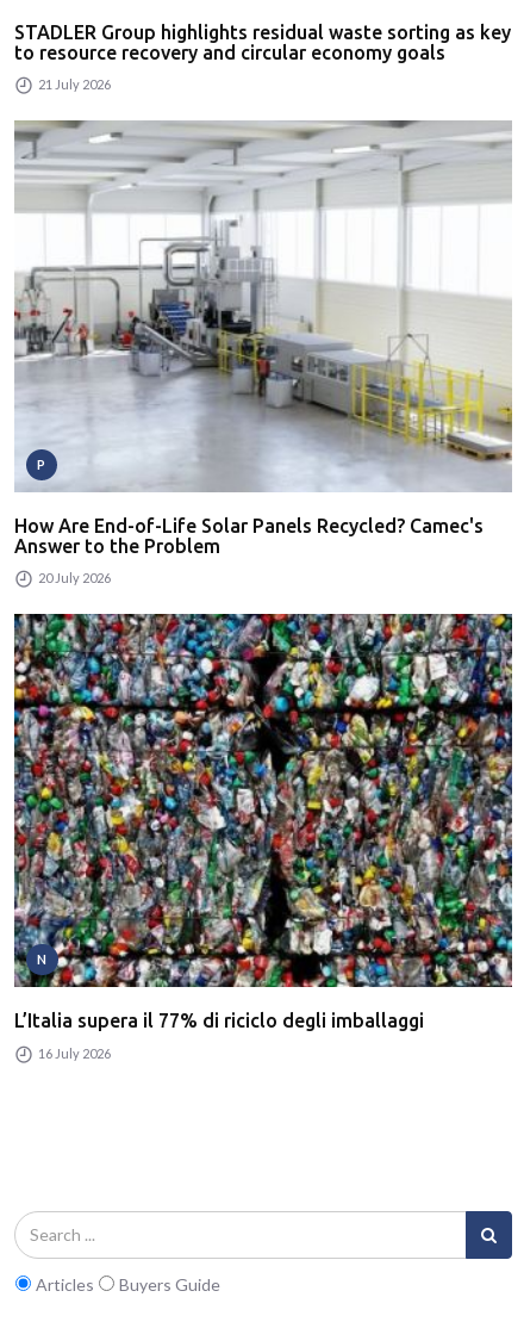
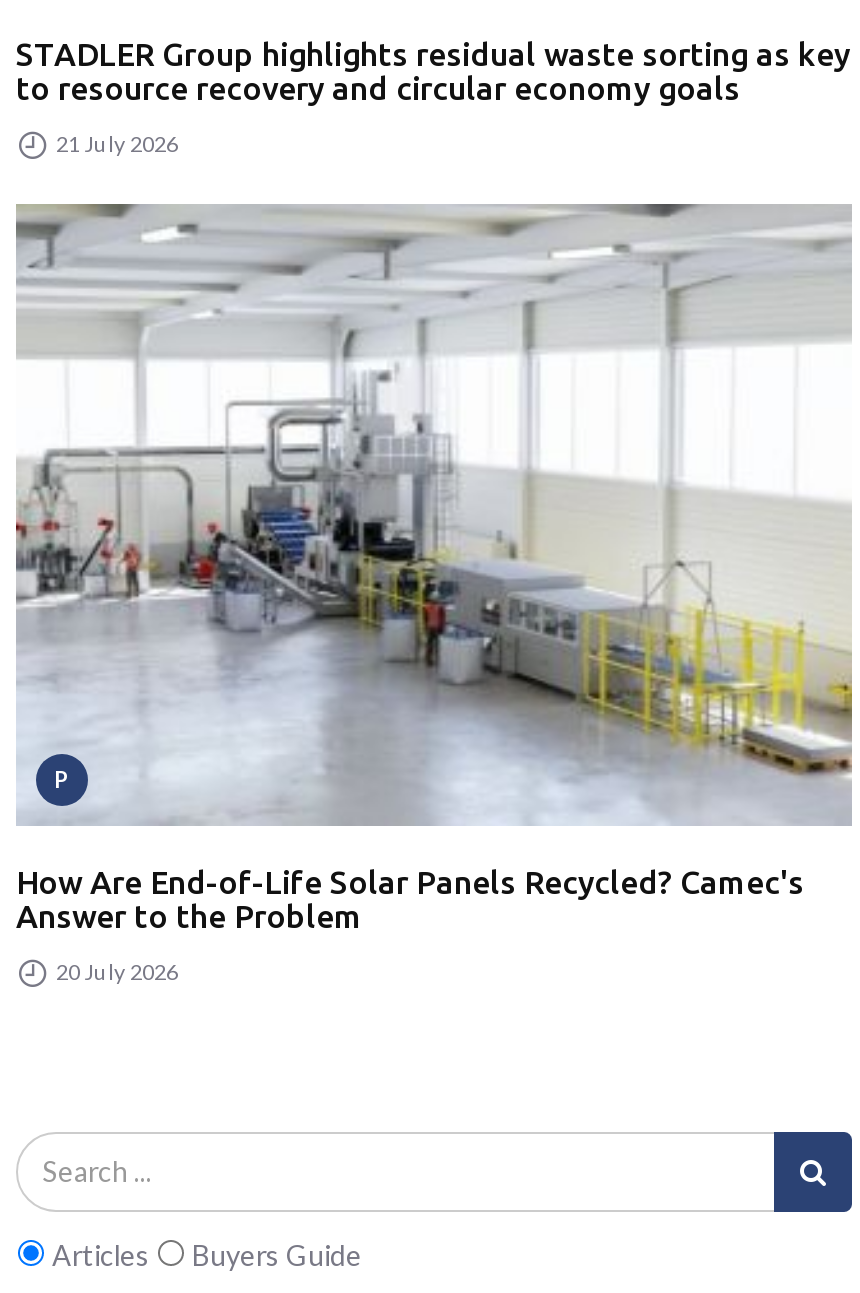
[13,613,513,1060] [image] | N | L’Italia supera il 77% di riciclo degli imballaggi | 16 July 2026 -> none

